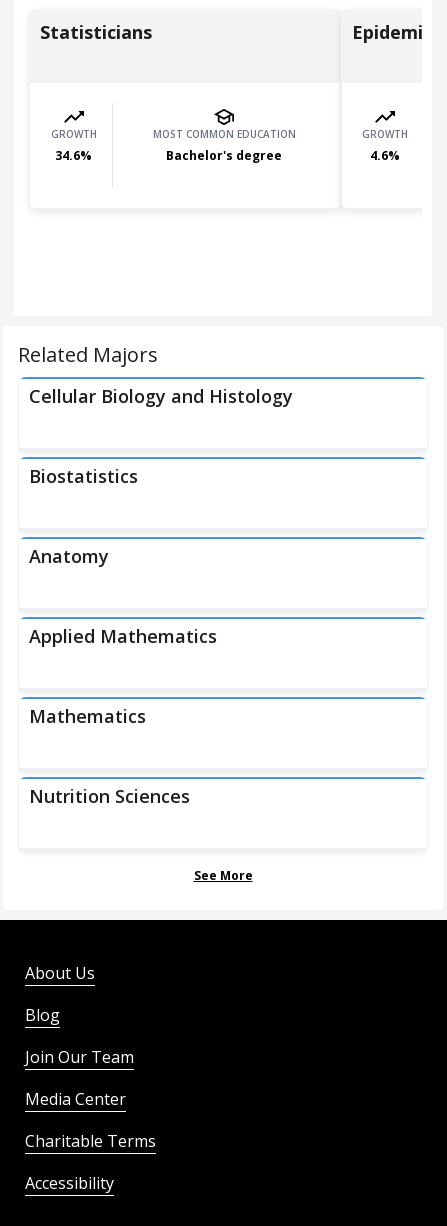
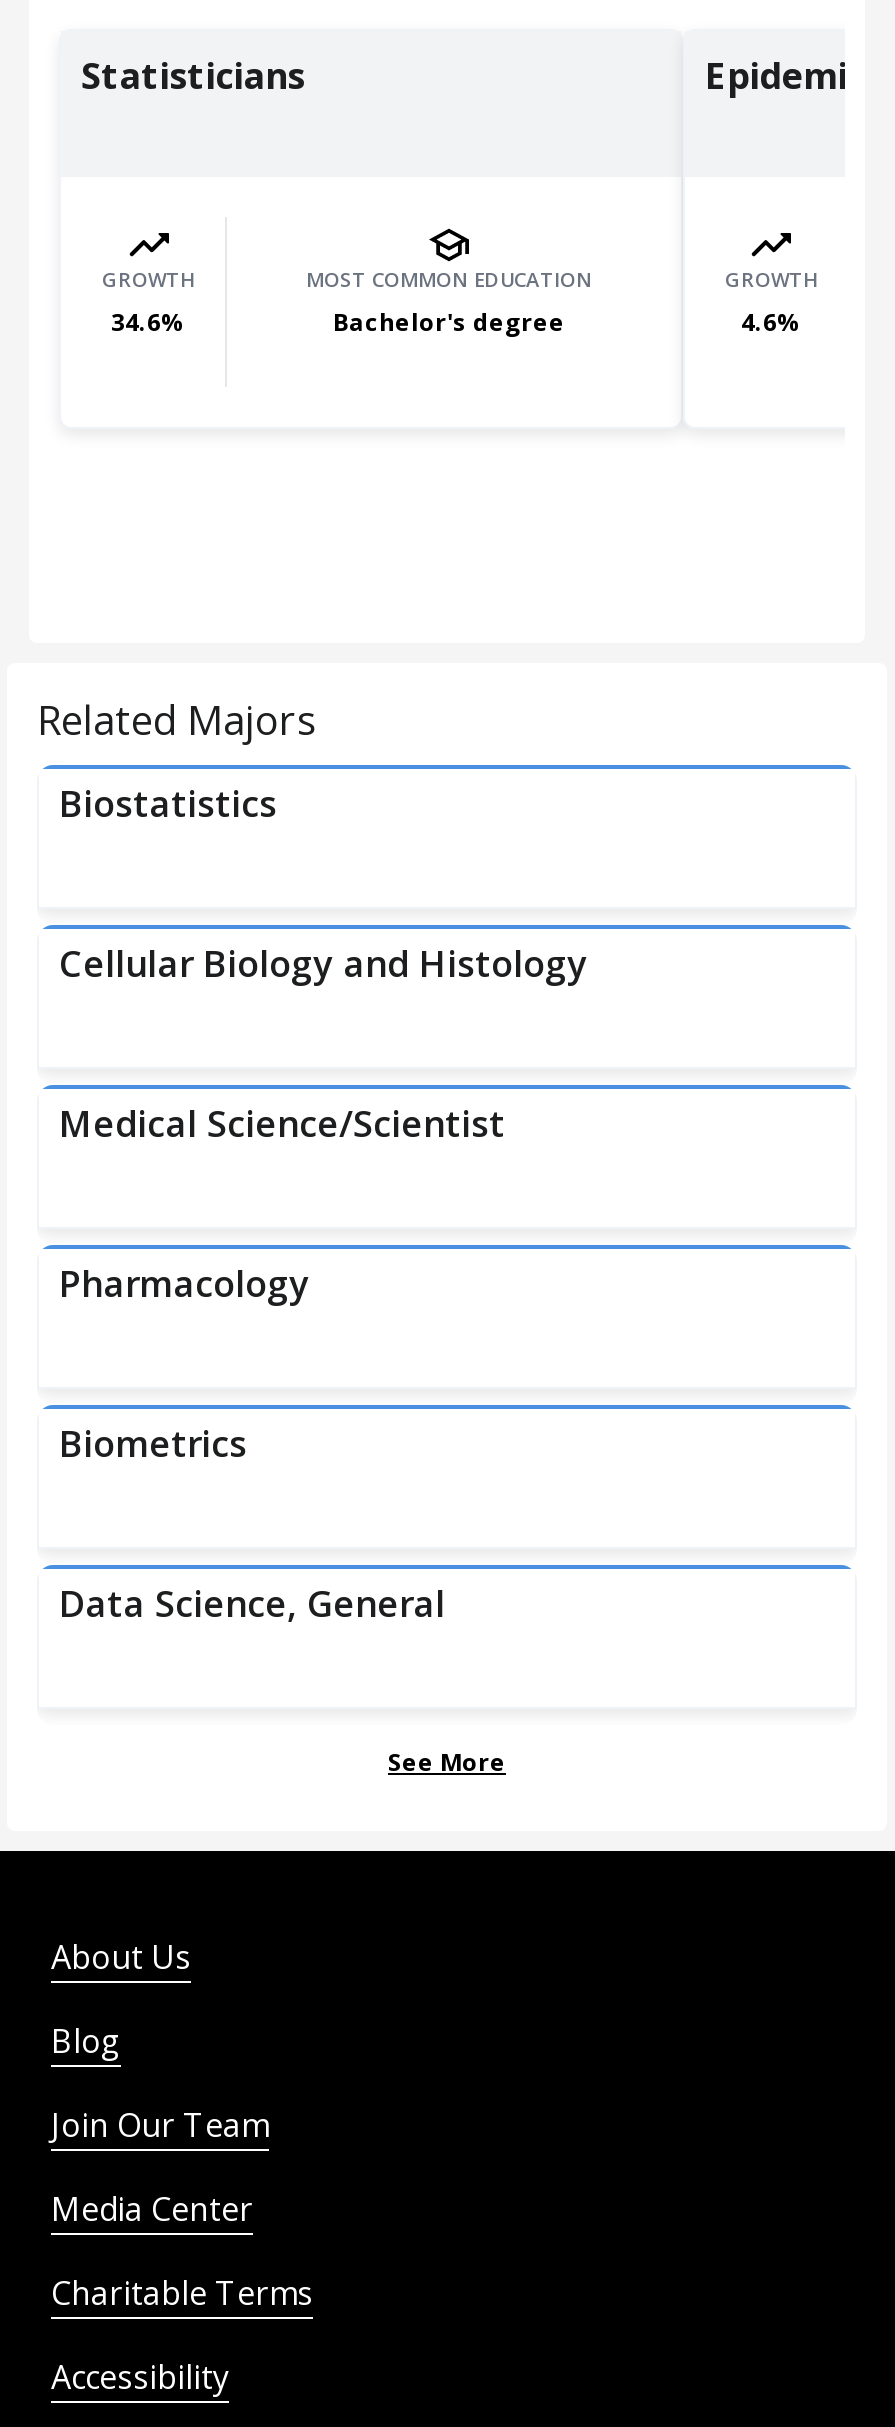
moved [29,384,293,408] -> [59,939,587,987]: Cellular Biology and Histology
moved [29,464,138,488] -> [59,779,277,827]: Biostatistics
[29,544,217,808] Anatomy | Applied Mathematics | Mathematics | Nutrition Sciences -> [59,1099,505,1627] Medical Science/Scientist | Pharmacology | Biometrics | Data Science, General

